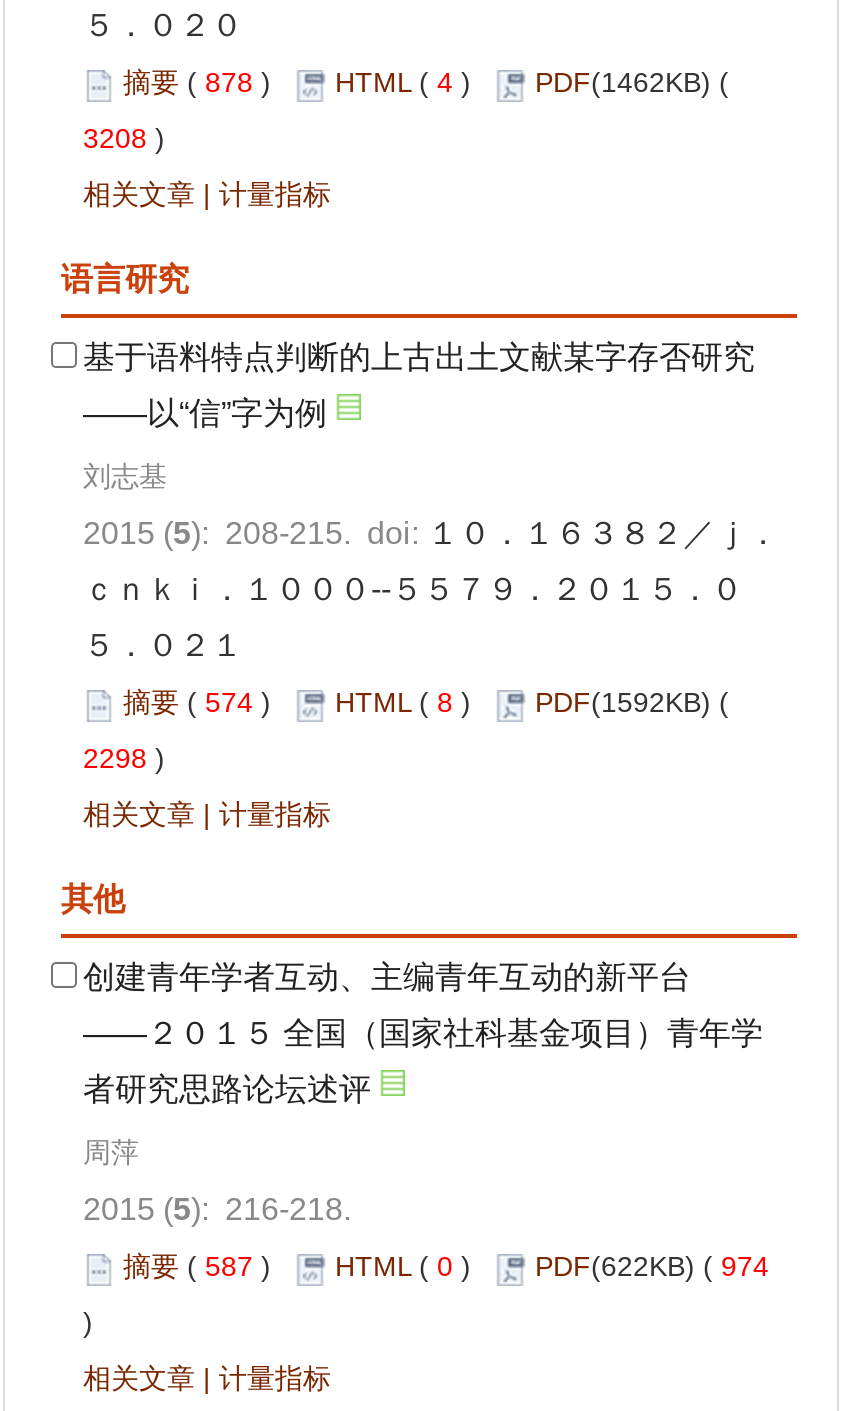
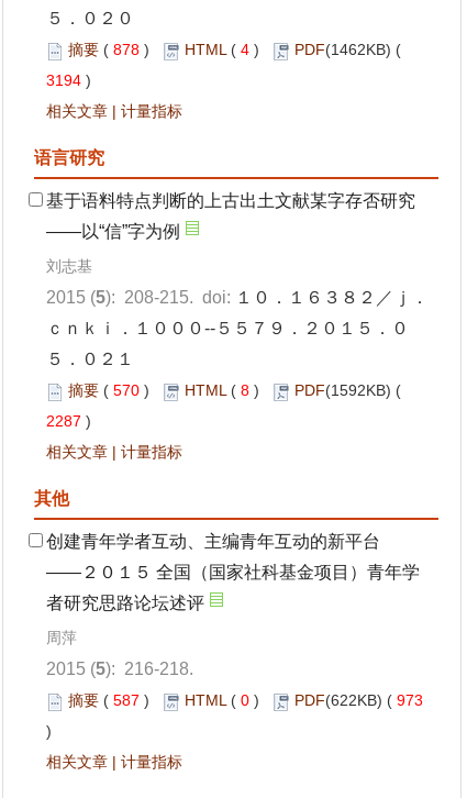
[83,122,181,154] 3208) -> [46,72,100,89] 3194)
[123,686,729,718] 摘要(574) HTML (8) PDF(1592KB) ( -> [68,382,401,399] 摘要(570) HTML (8) PDF(1592KB) (
[83,742,181,774] 2298) -> [46,412,100,430] 2287)
[123,1250,769,1282] 摘要(587) HTML (0) PDF(622KB) (974 -> [68,692,423,709] 摘要(587) HTML (0) PDF(622KB) (973

